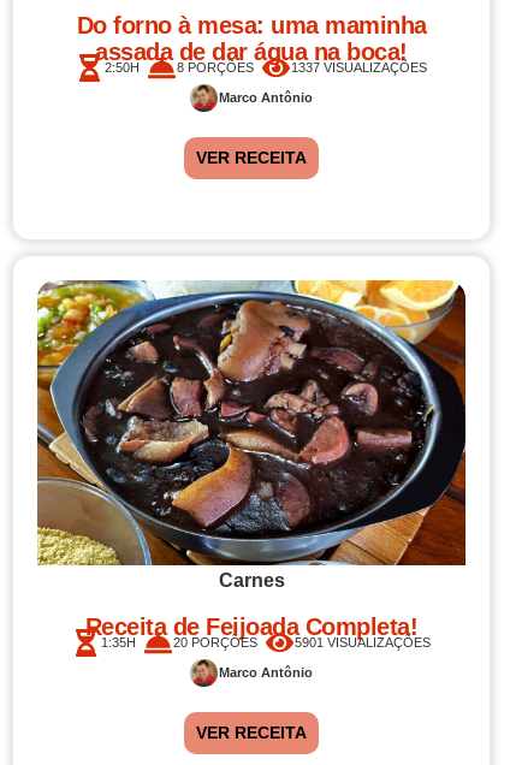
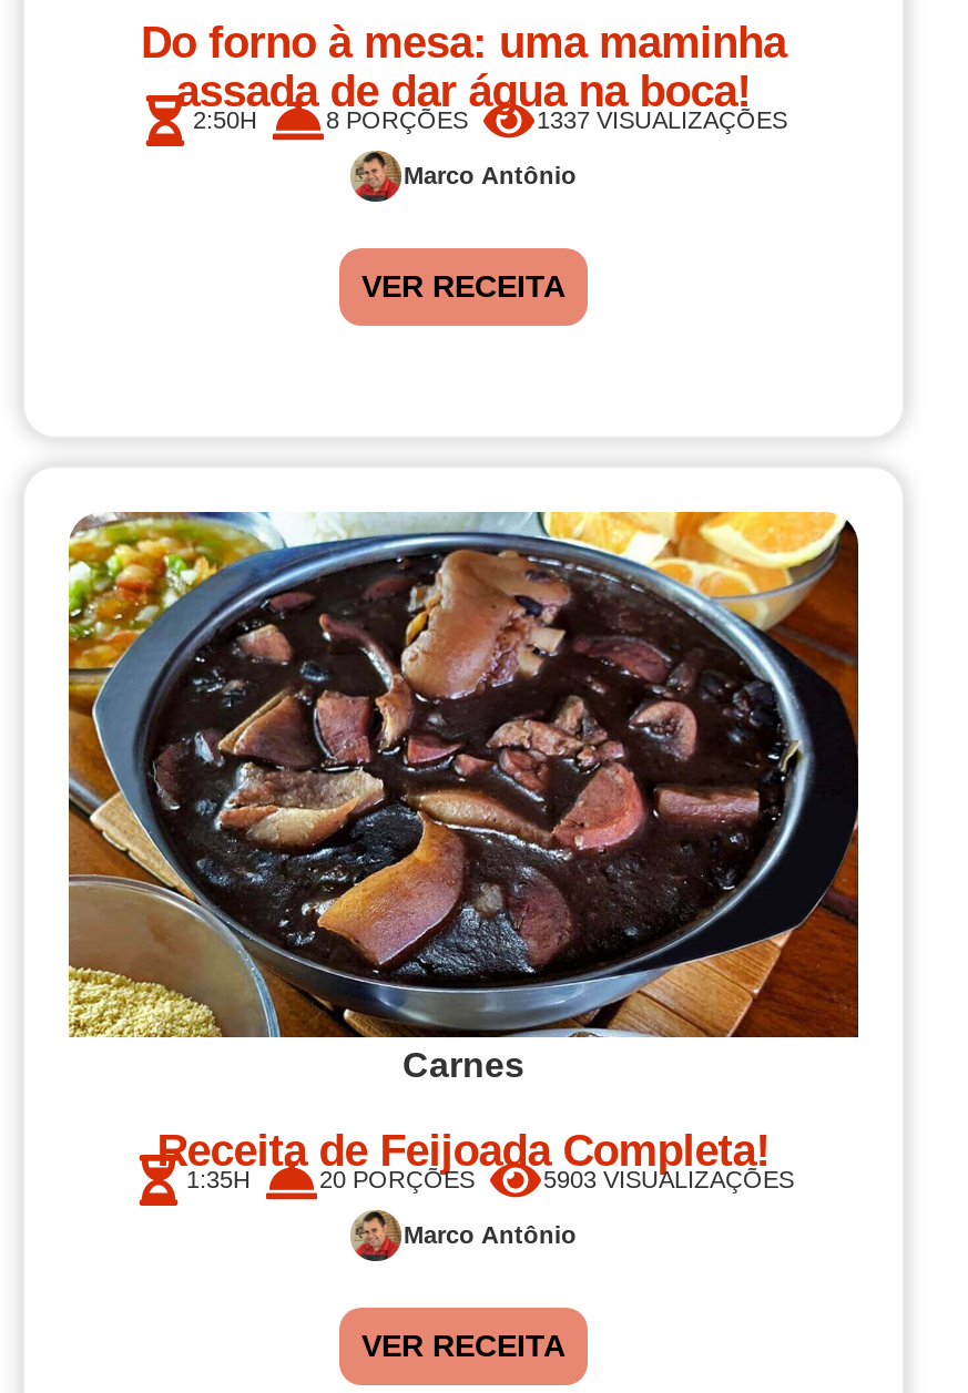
[295,635,431,649] 5901 VISUALIZAÇÕES -> [543,1166,794,1192] 5903 VISUALIZAÇÕES

